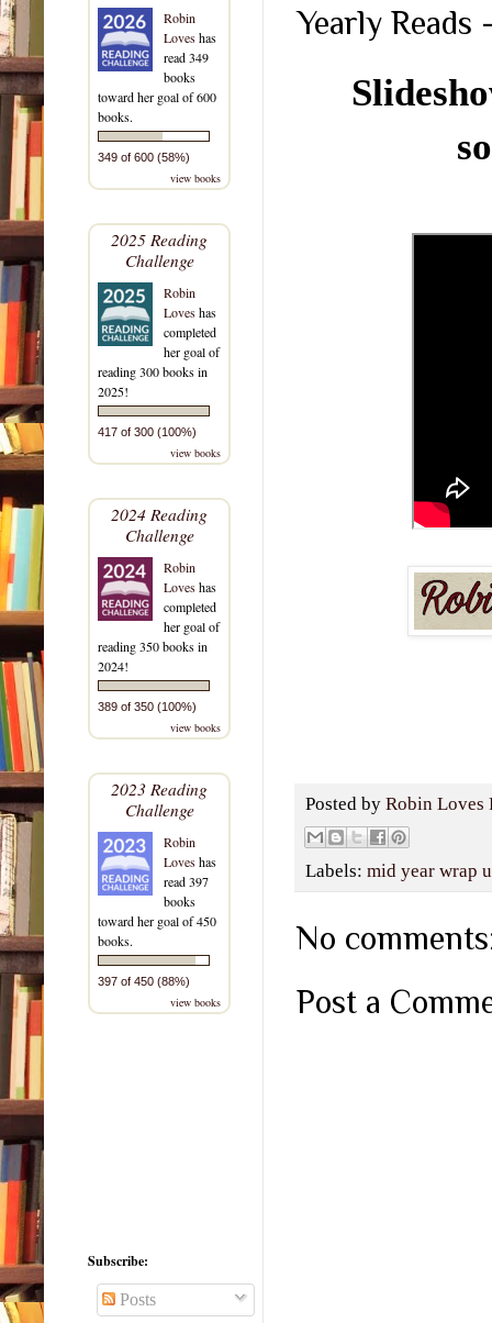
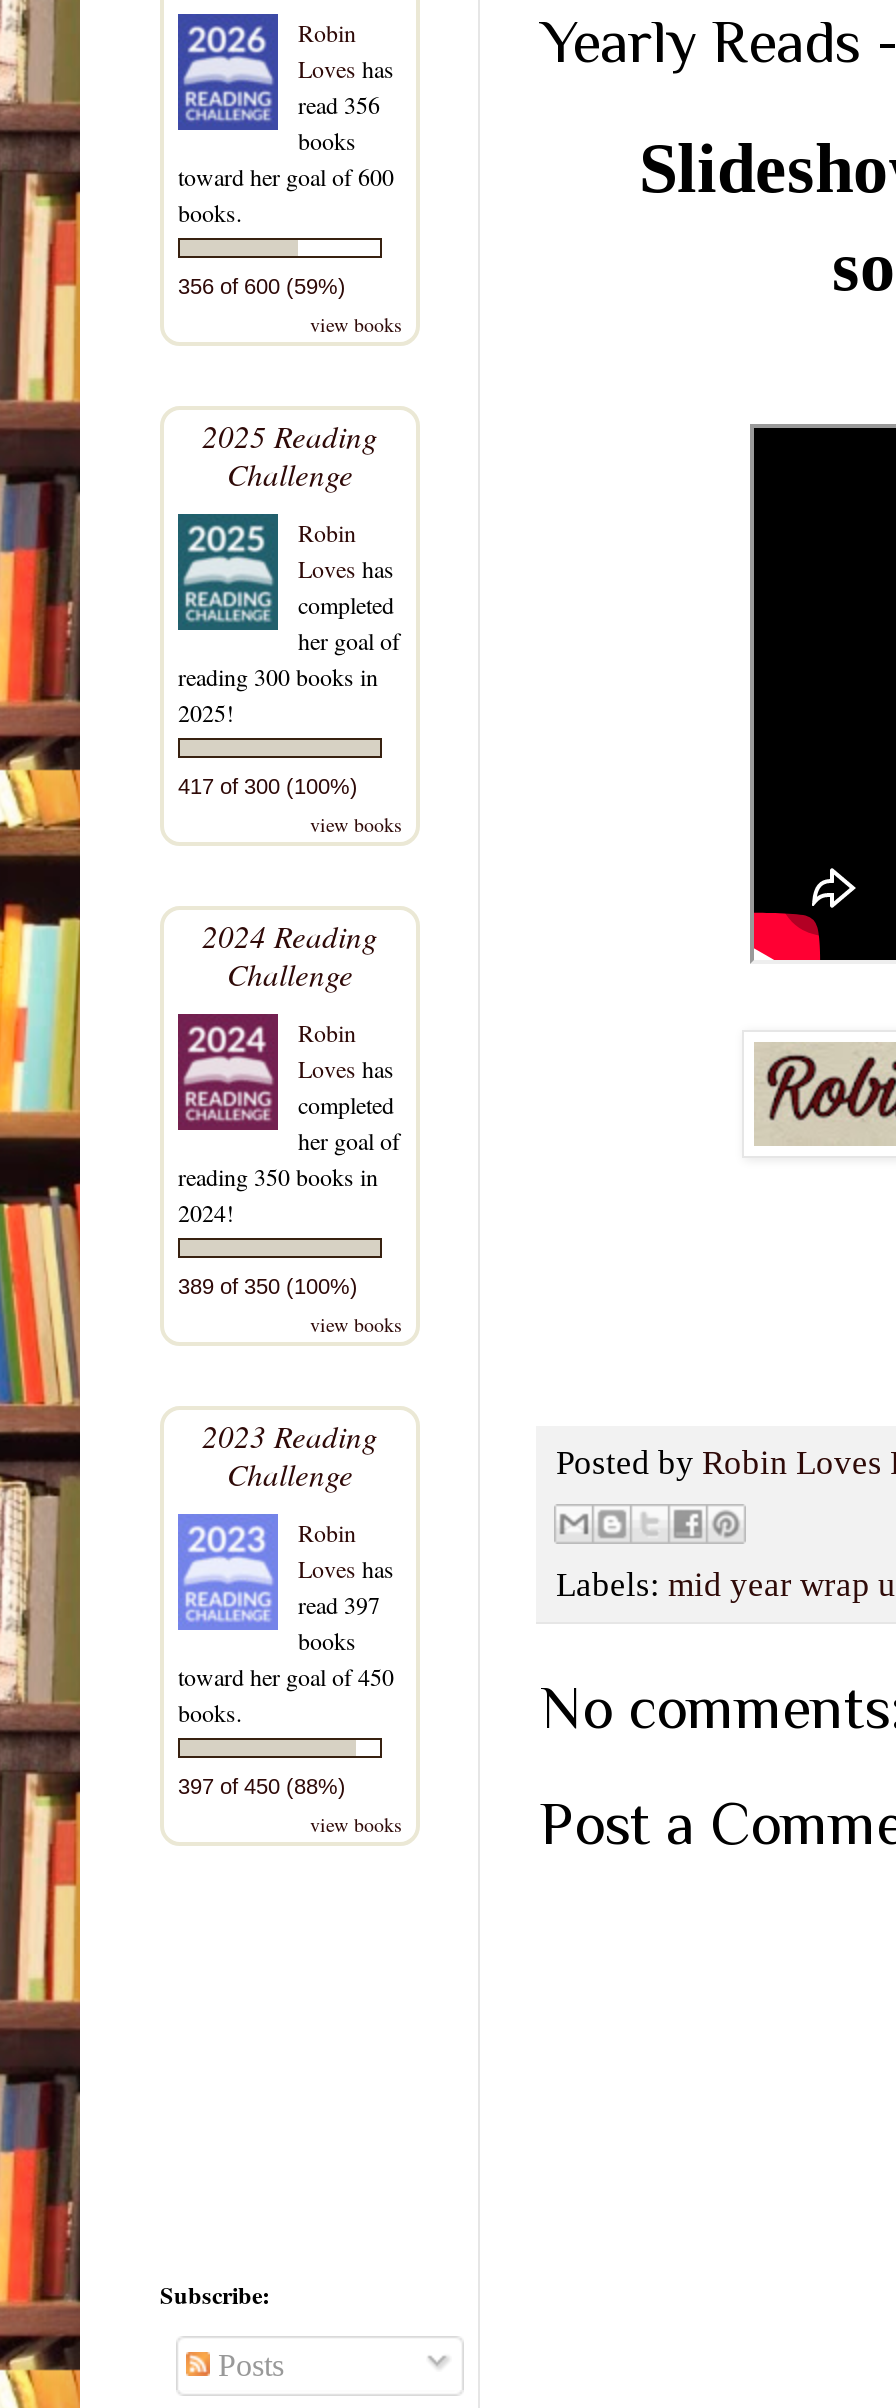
[164,48,209,66] read 349 -> [298,88,380,120] read 356
[98,150,190,164] 349 of 600 (58%) -> [178,274,346,298] 356 of 600 (59%)

